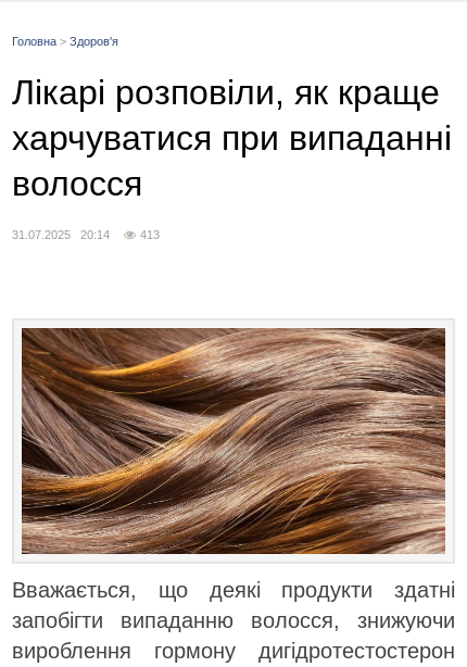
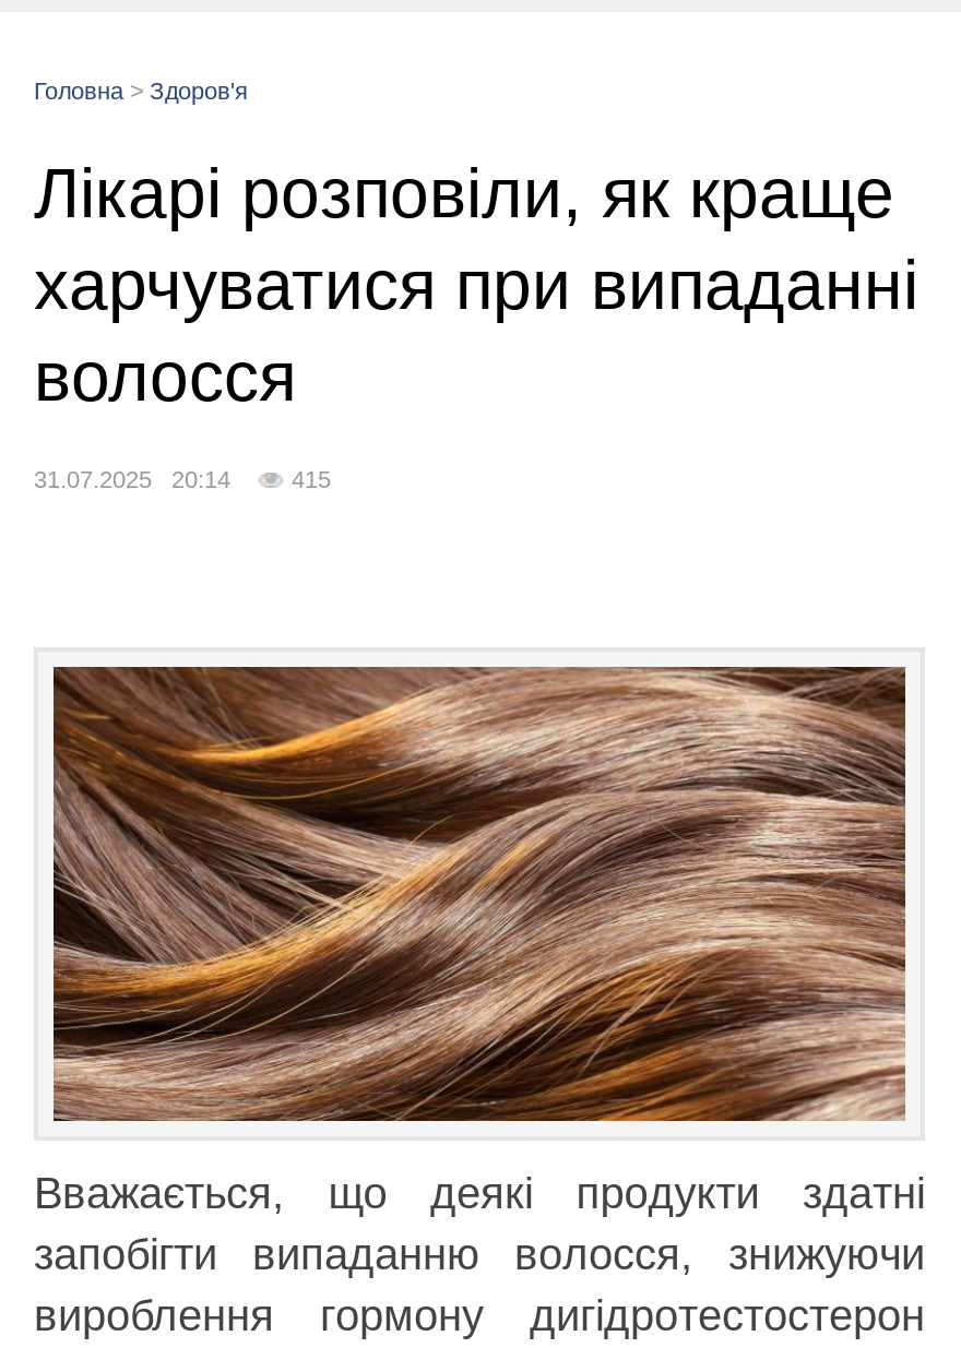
[12,228,160,241] 31.07.2025 20:14 413 -> [34,466,331,492] 31.07.2025 20:14 415

